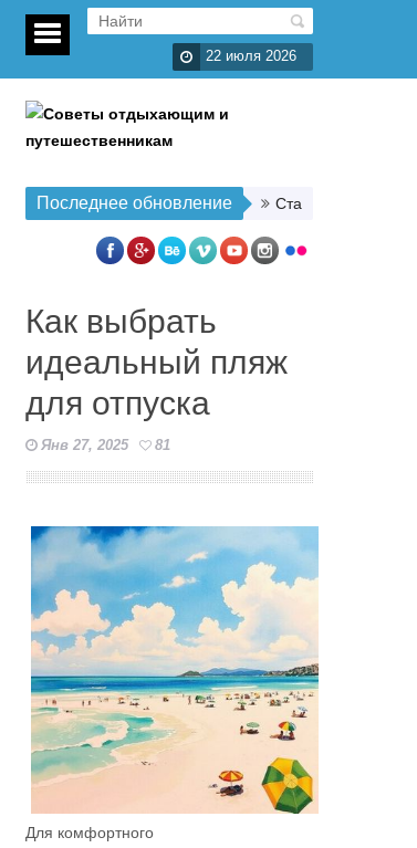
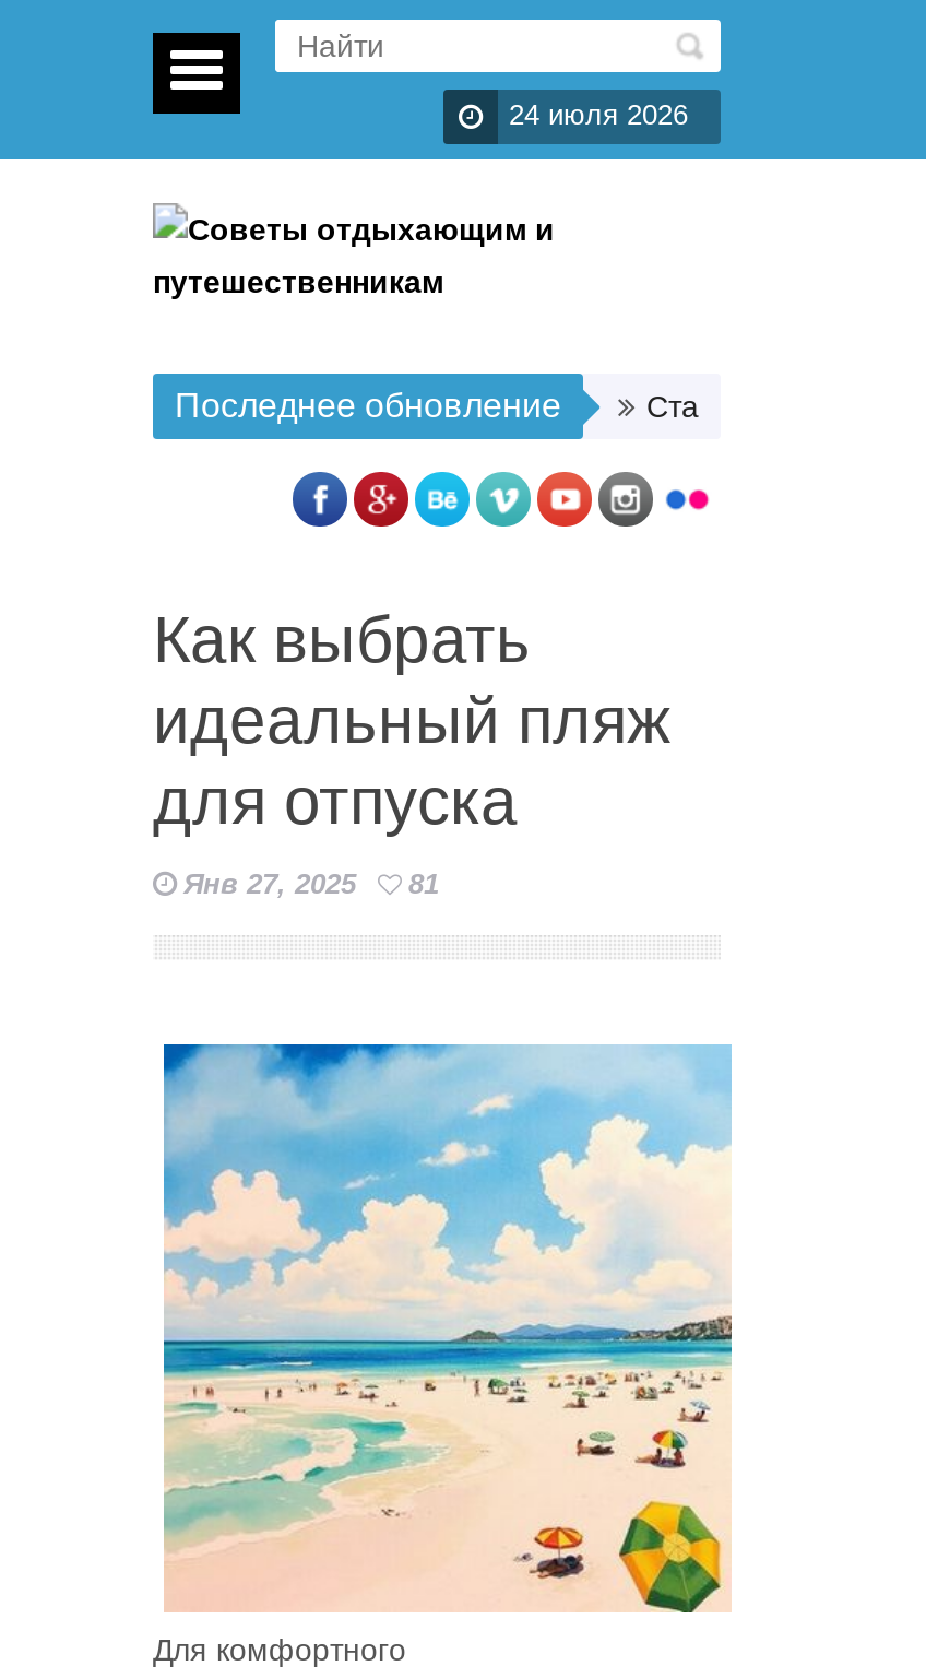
[206,48,296,64] 22 июля 2026 -> [509,98,688,131] 24 июля 2026

